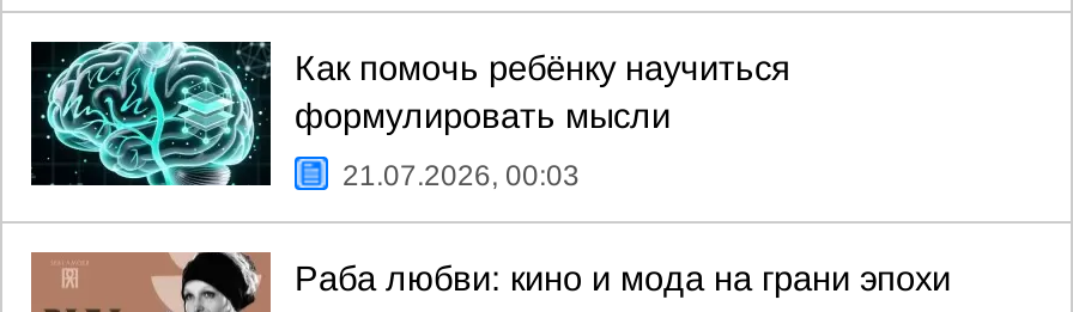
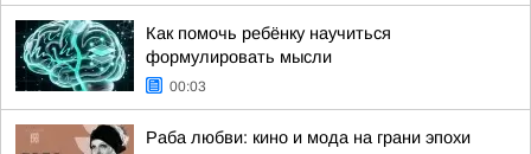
[342,159,580,192] 21.07.2026, 00:03 -> [169,78,206,95] 00:03

